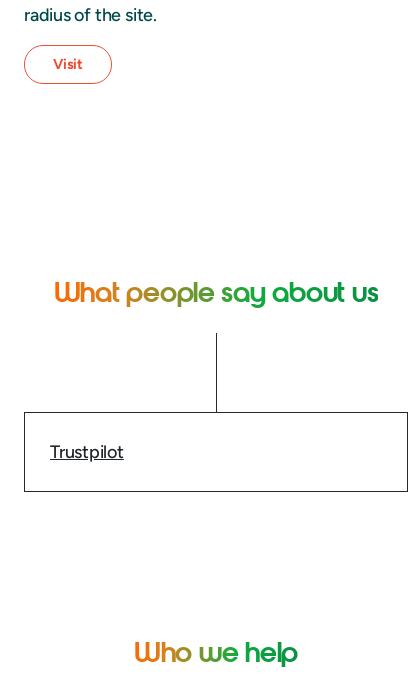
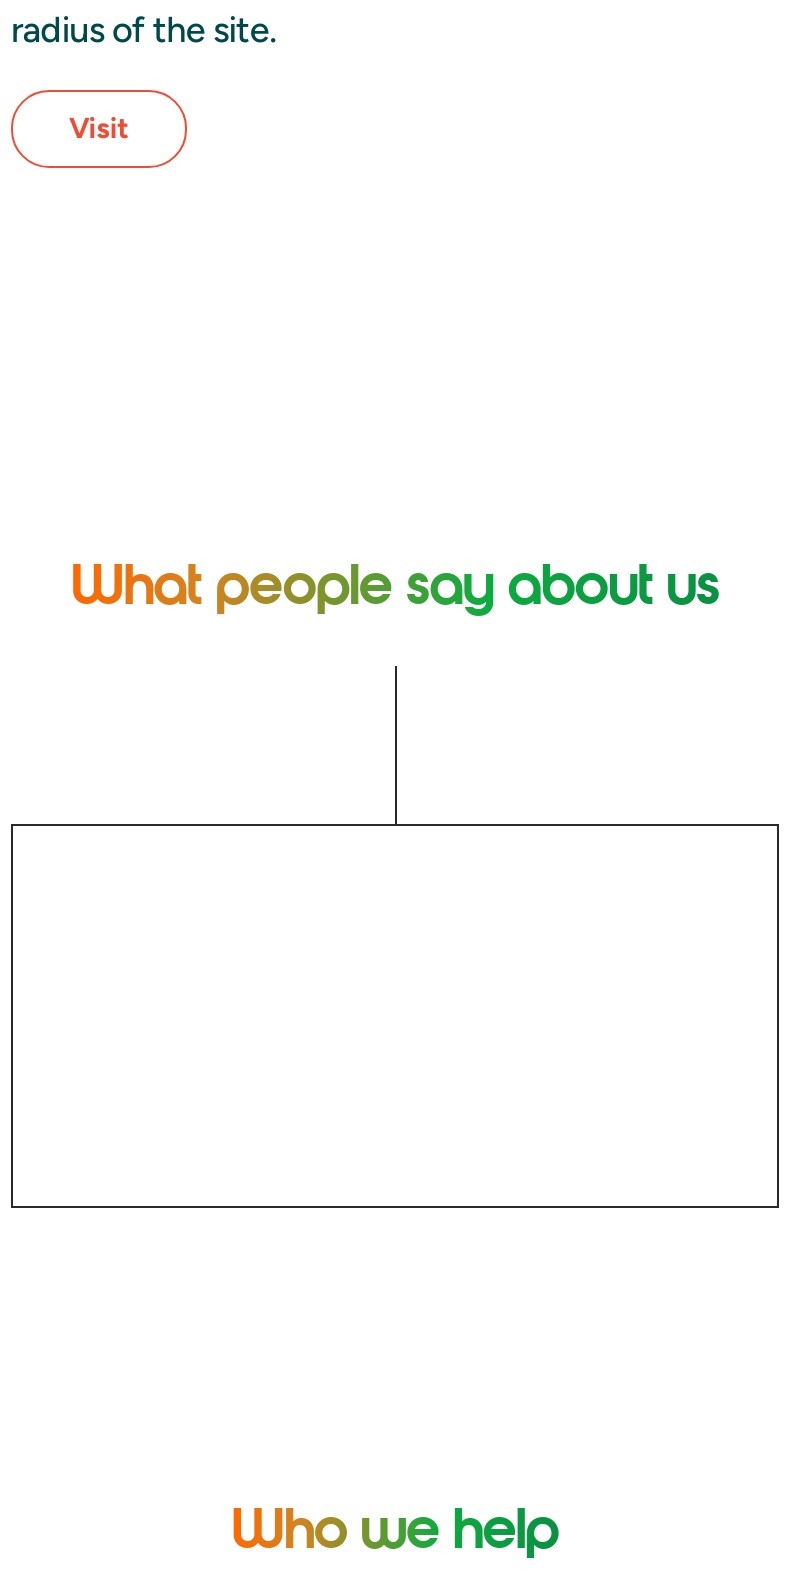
[50,440,124,462] Trustpilot -> none

